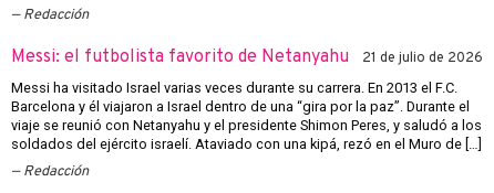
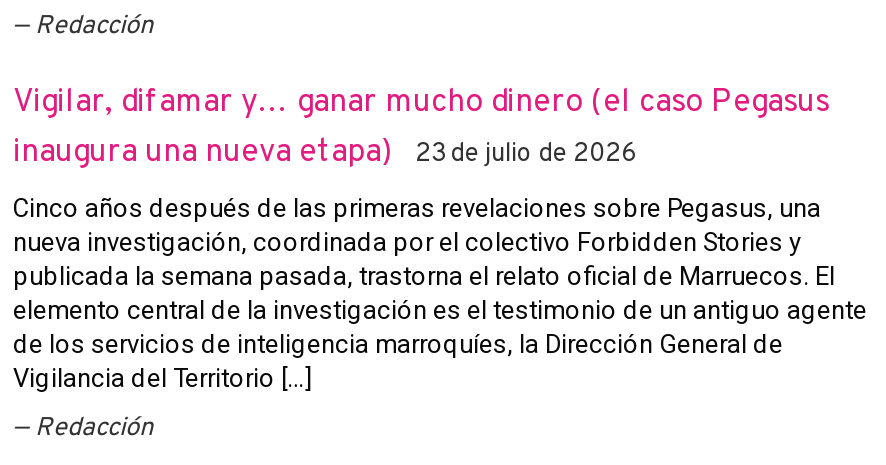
[11,46,483,68] Messi: el futbolista favorito de Netanyahu | 21 de julio de 2026 -> [13,83,829,173] Vigilar, difamar y… ganar mucho dinero (el caso Pegasus | inaugura una nueva etapa) | 23 de julio de 2026
[11,80,482,152] Messi ha visitado Israel varias veces durante su carrera. En 2013 el F.C. | Barcelona y él viajaron a Israel dentro de una “gira por la paz”. Durante el | viaje se reunió con Netanyahu y el presidente Shimon Peres, y saludó a los | soldados del ejército israelí. Ataviado con una kipá, rezó en el Muro de […] -> [13,193,867,393] Cinco años después de las primeras revelaciones sobre Pegasus, una | nueva investigación, coordinada por el colectivo Forbidden Stories y | publicada la semana pasada, trastorna el relato oficial de Marruecos. El | elemento central de la investigación es el testimonio de un antiguo agente | de los servicios de inteligencia marroquíes, la Dirección General de | Vigilancia del Territorio […]

